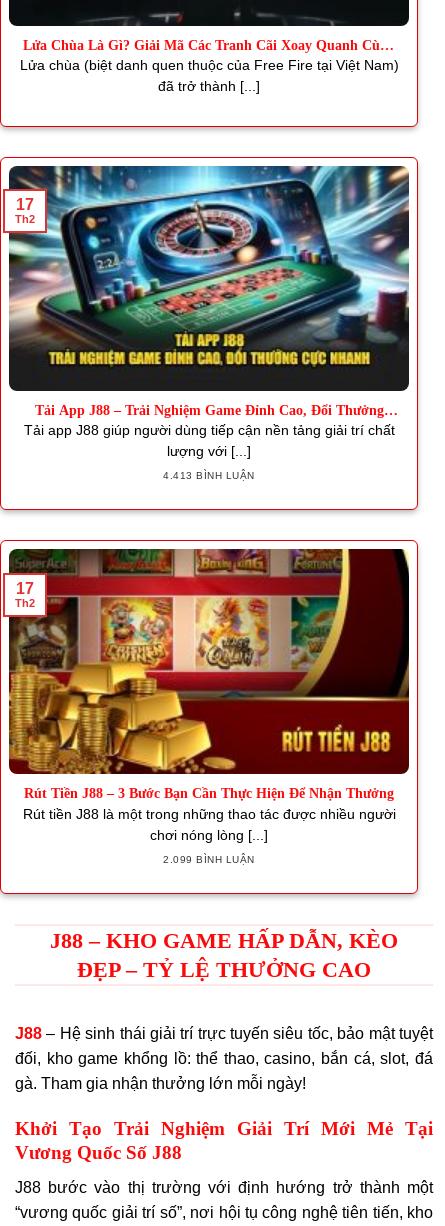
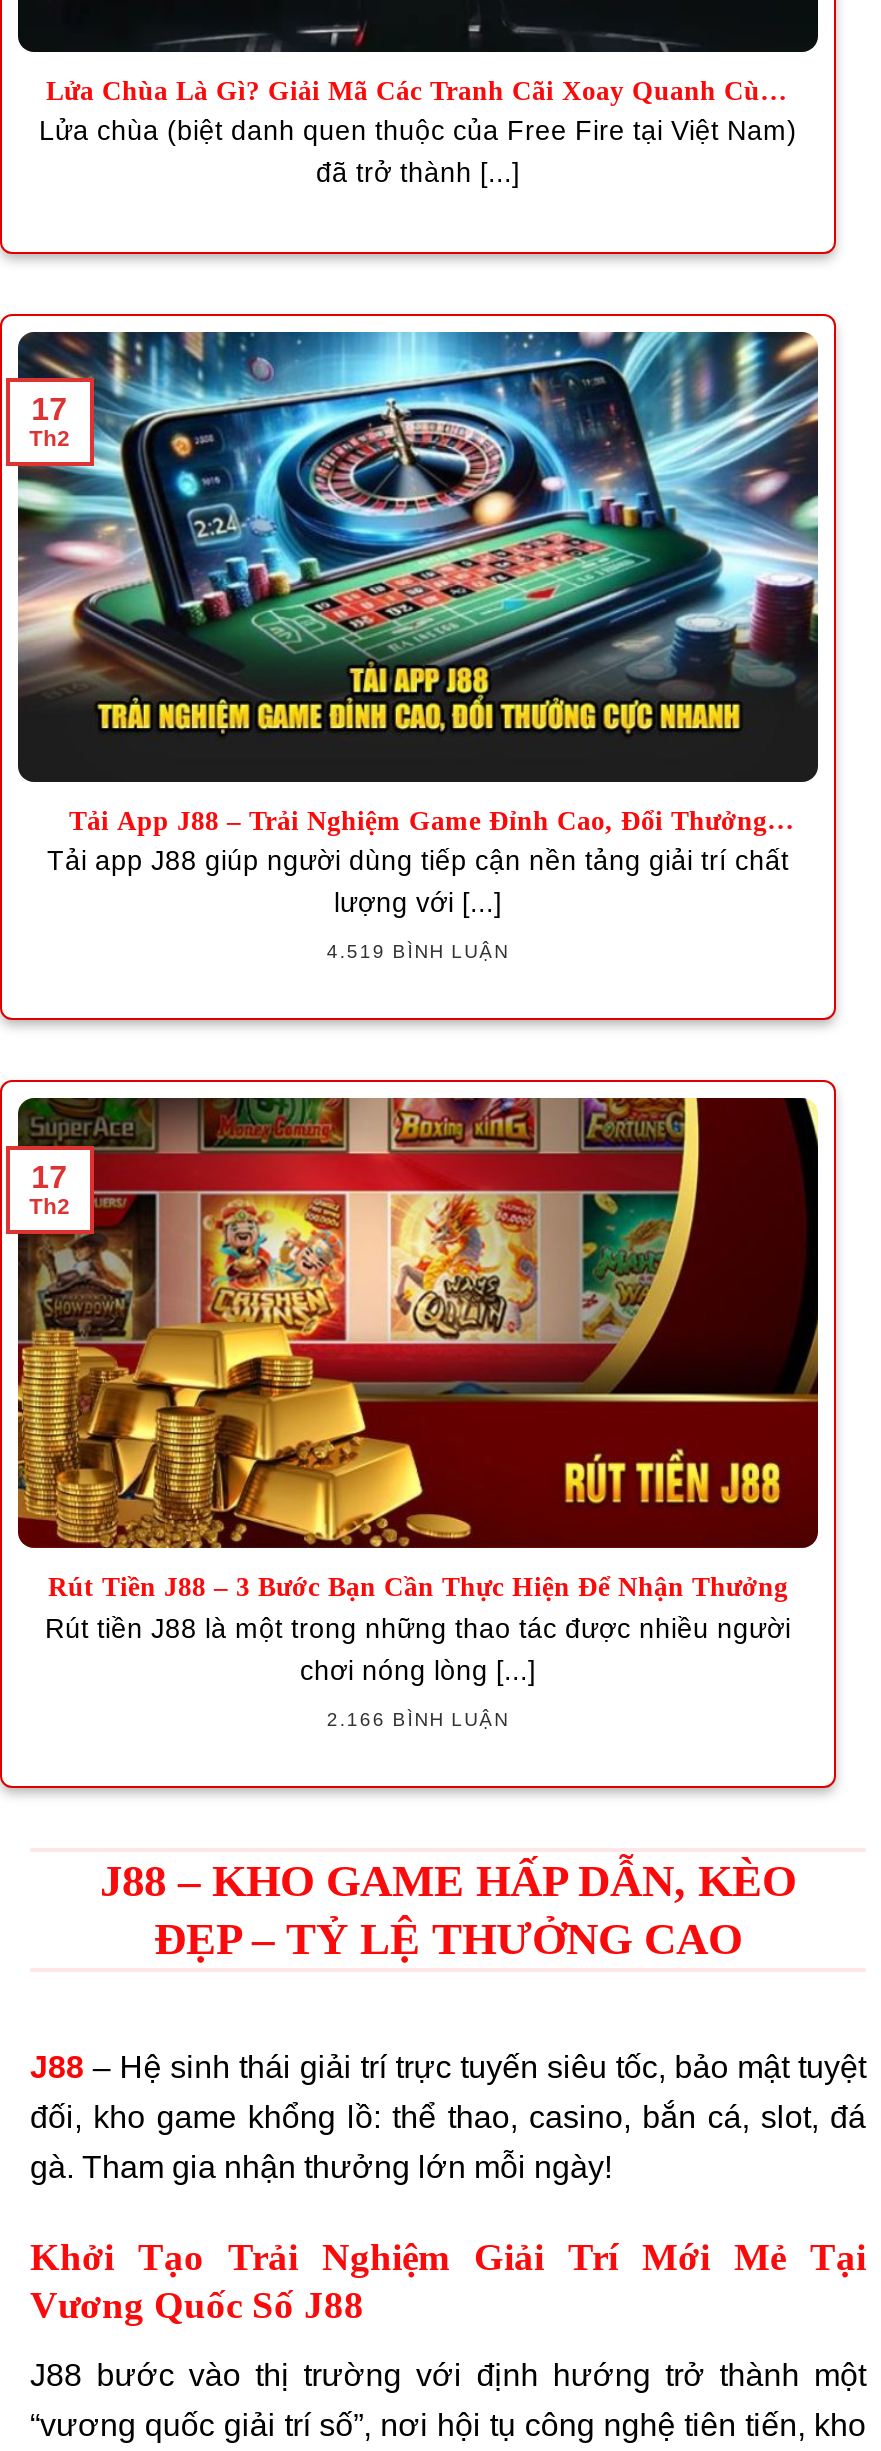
[163,470,255,481] 4.413 BÌNH LUẬN -> [327,941,509,963] 4.519 BÌNH LUẬN
[163,854,255,865] 2.099 BÌNH LUẬN -> [327,1708,509,1730] 2.166 BÌNH LUẬN

